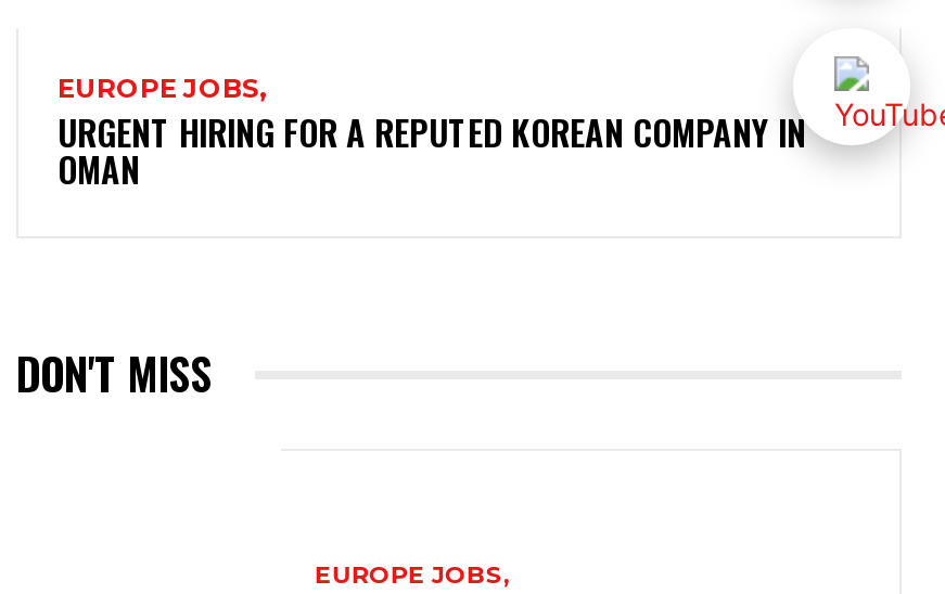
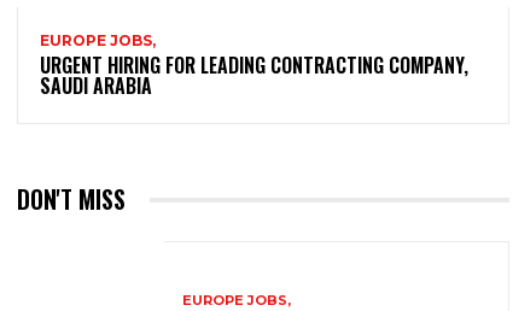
[832,56,938,160] [image] -> none
[58,107,806,196] URGENT HIRING FOR A REPUTED KOREAN COMPANY IN | OMAN -> [40,51,468,101] URGENT HIRING FOR LEADING CONTRACTING COMPANY, | SAUDI ARABIA

